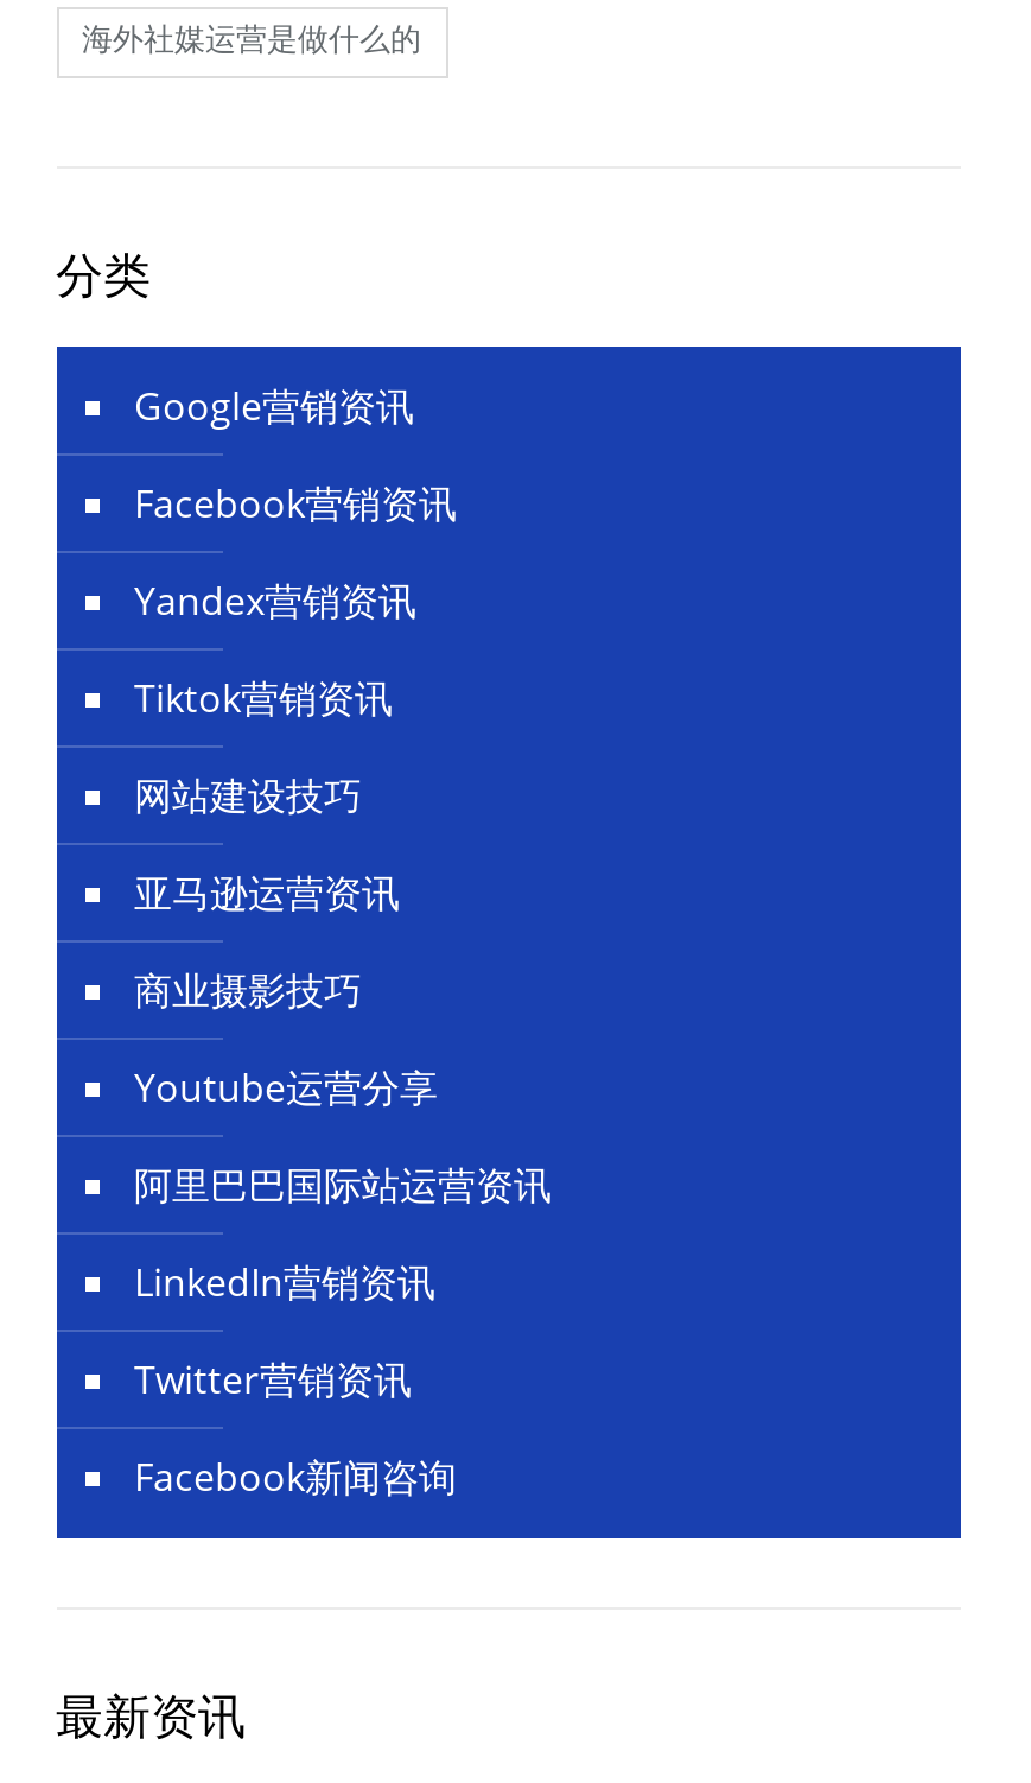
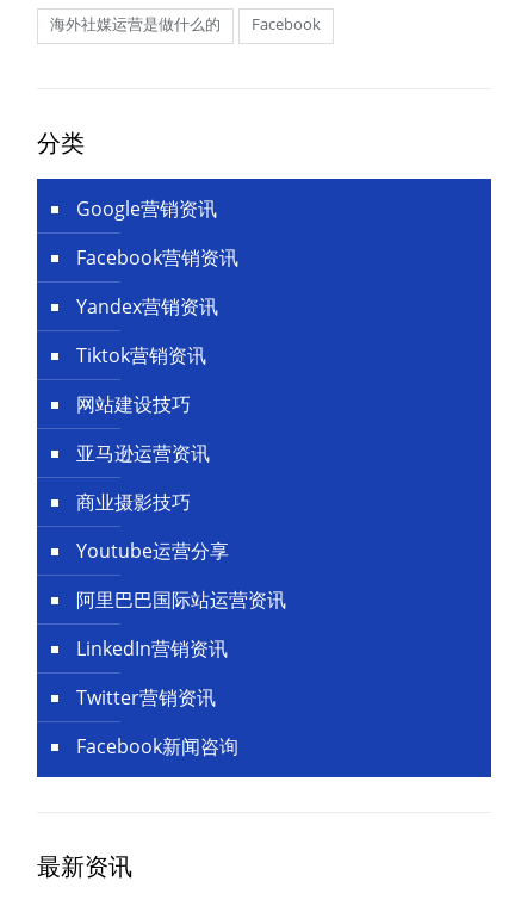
none -> [251,14,320,35] Facebook

